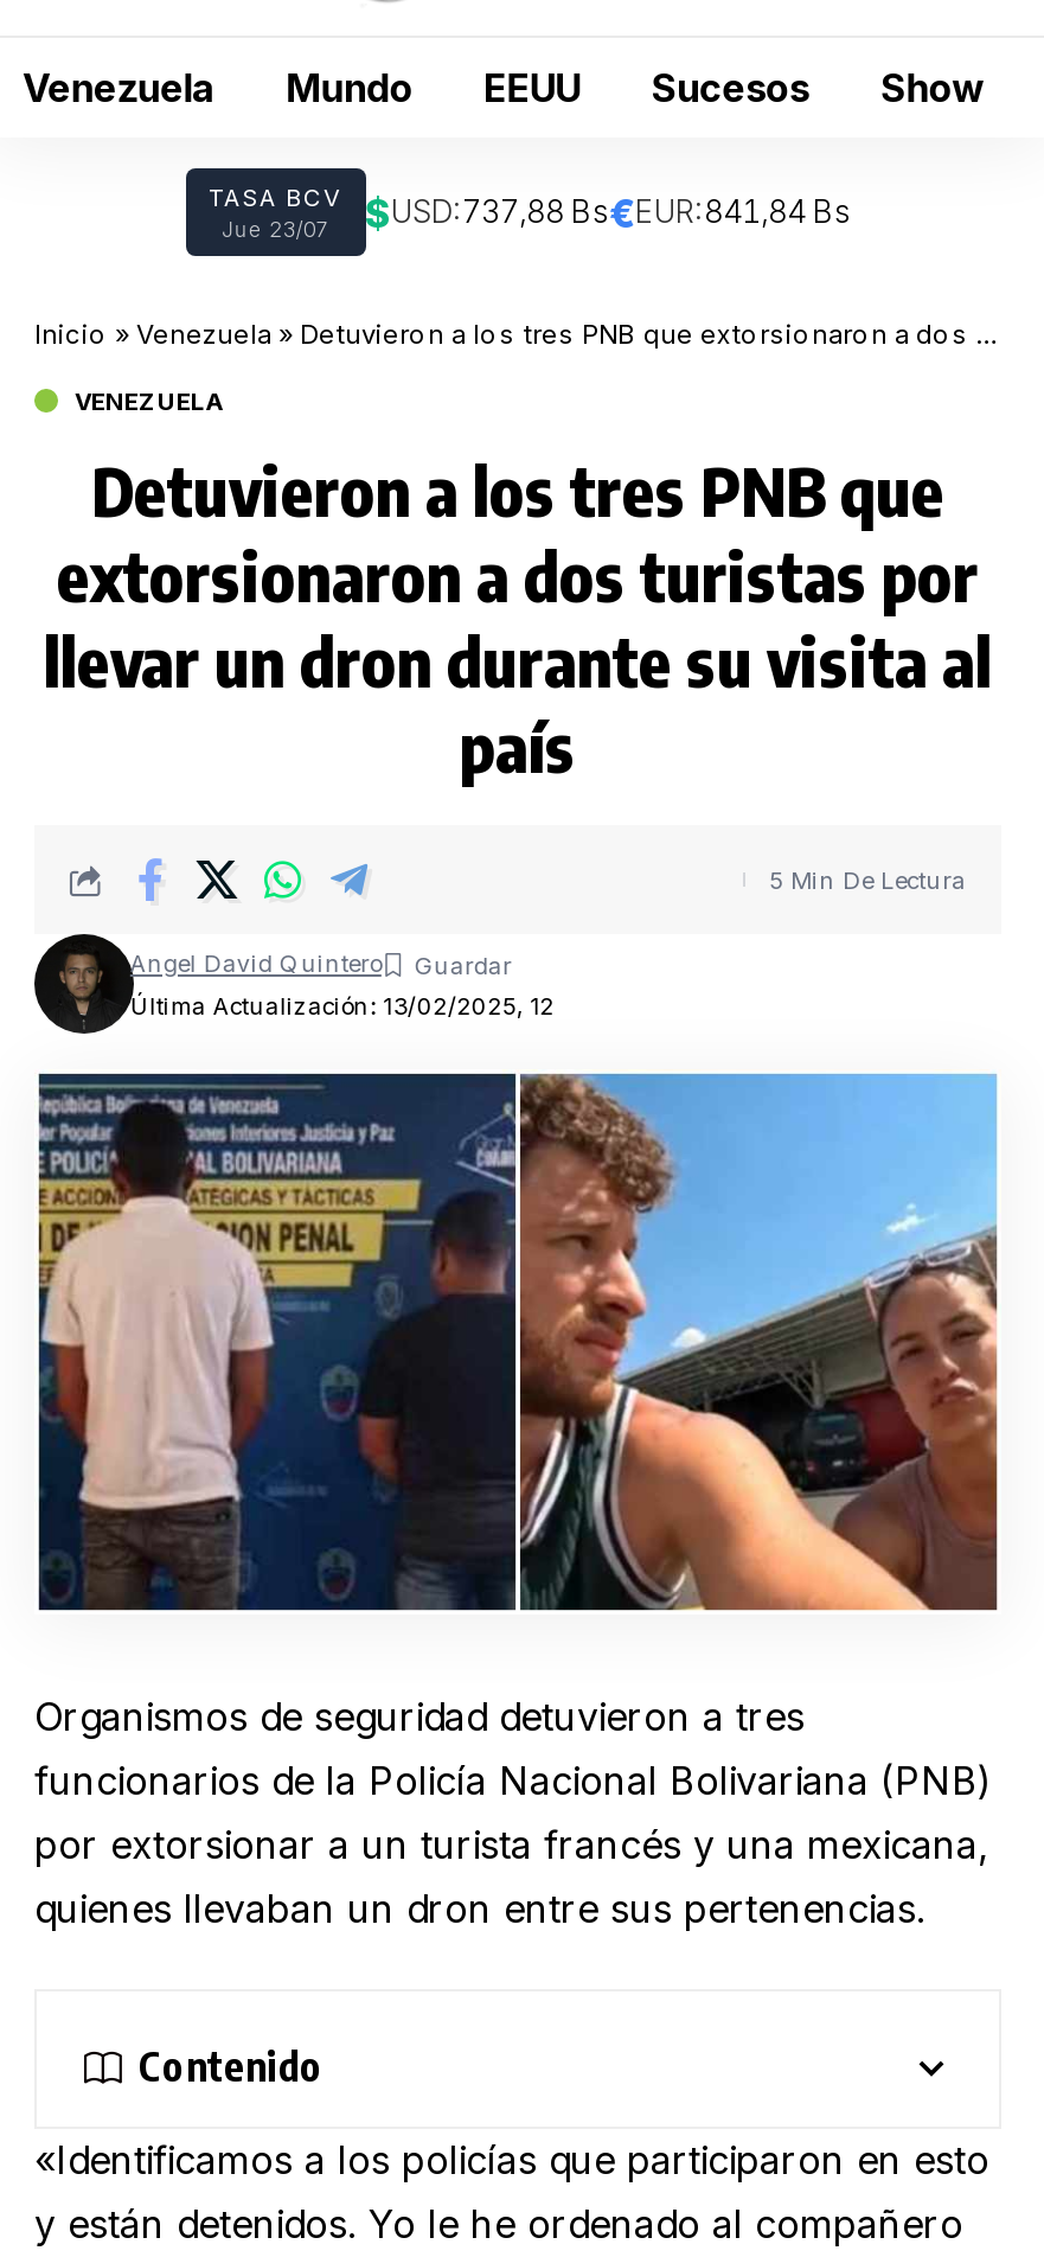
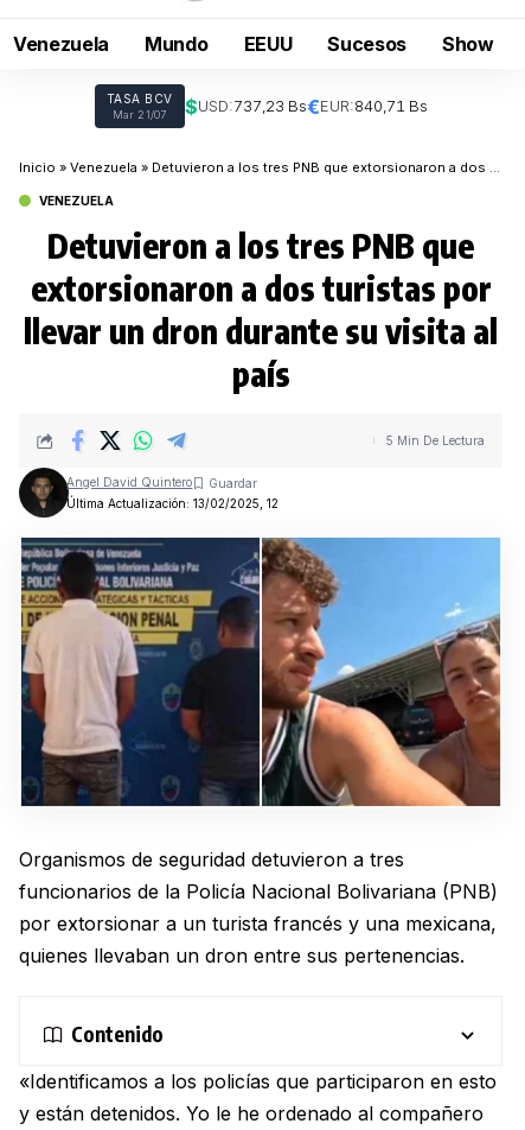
[222,189,851,242] Jue 23/07 | $USD:737,88 Bs€EUR:841,84 Bs -> [112,94,427,121] Mar 21/07 | $USD:737,23 Bs€EUR:840,71 Bs

